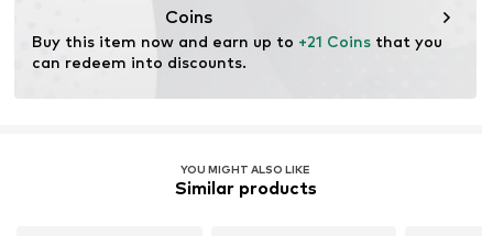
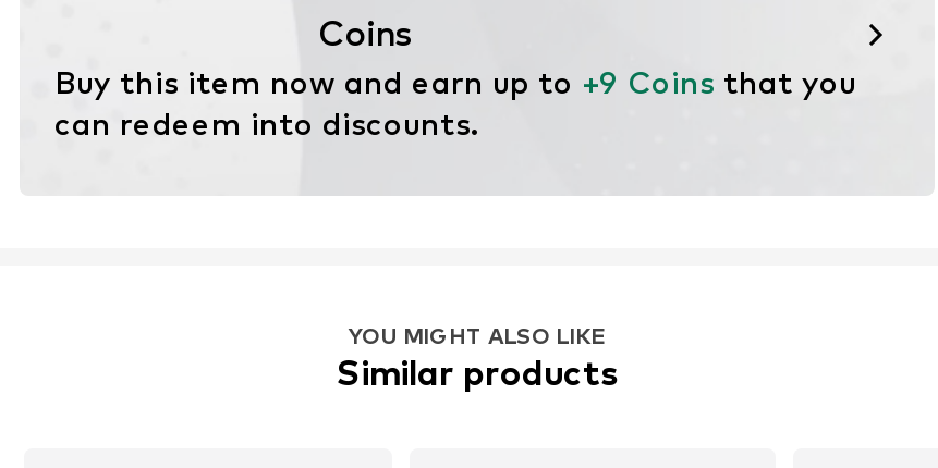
[32,32,442,50] Buy this item now and earn up to +21 Coins that you -> [54,62,856,99] Buy this item now and earn up to +9 Coins that you

